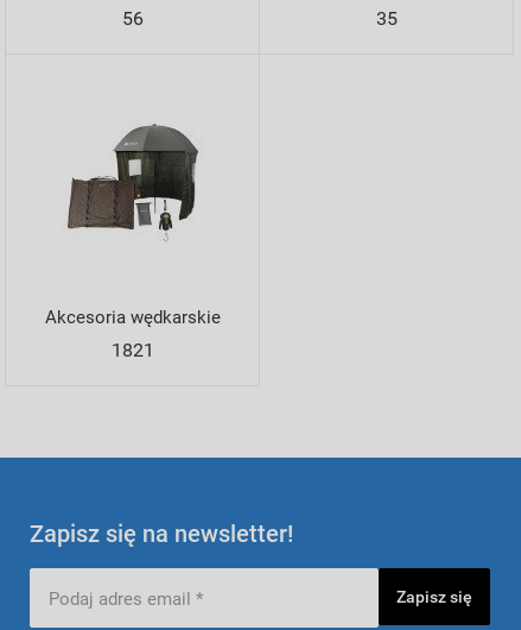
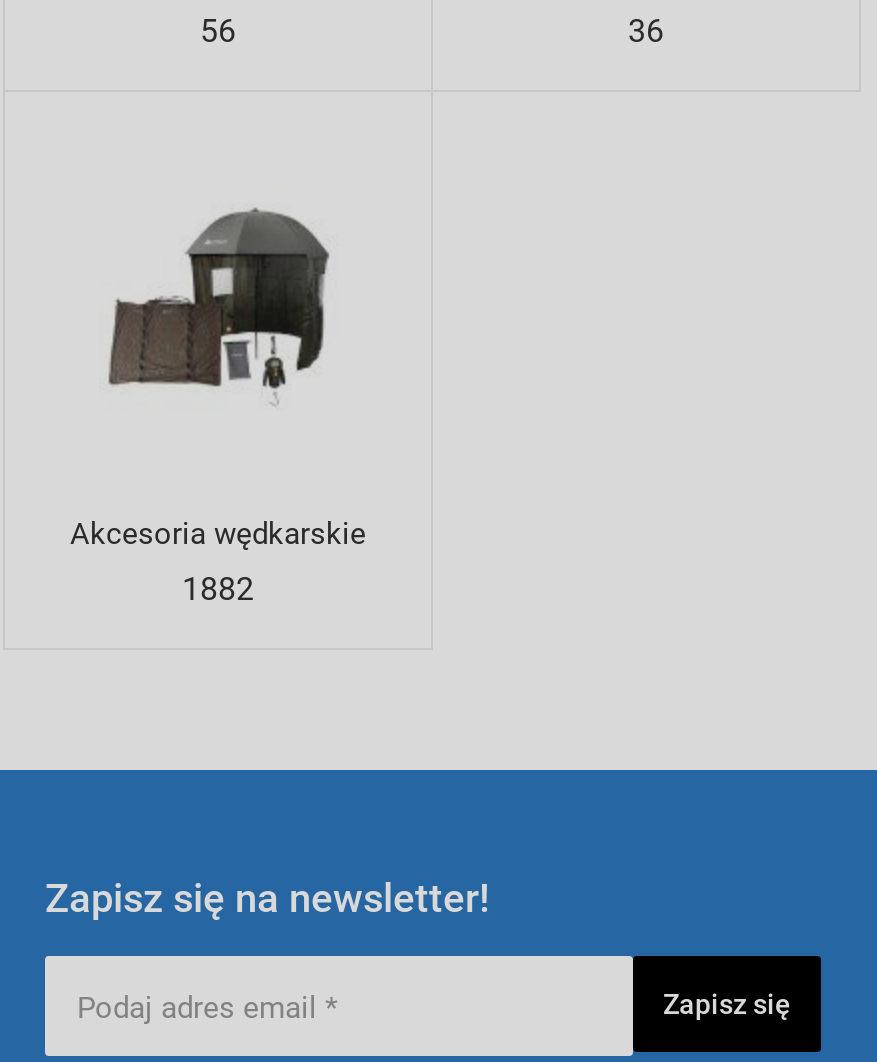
[376,5,397,31] 35 -> [628,8,664,52] 36
[111,337,154,363] 1821 -> [182,566,254,610] 1882

